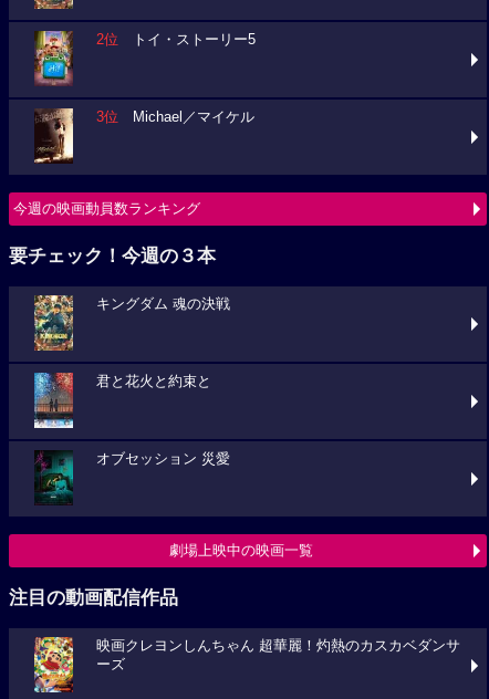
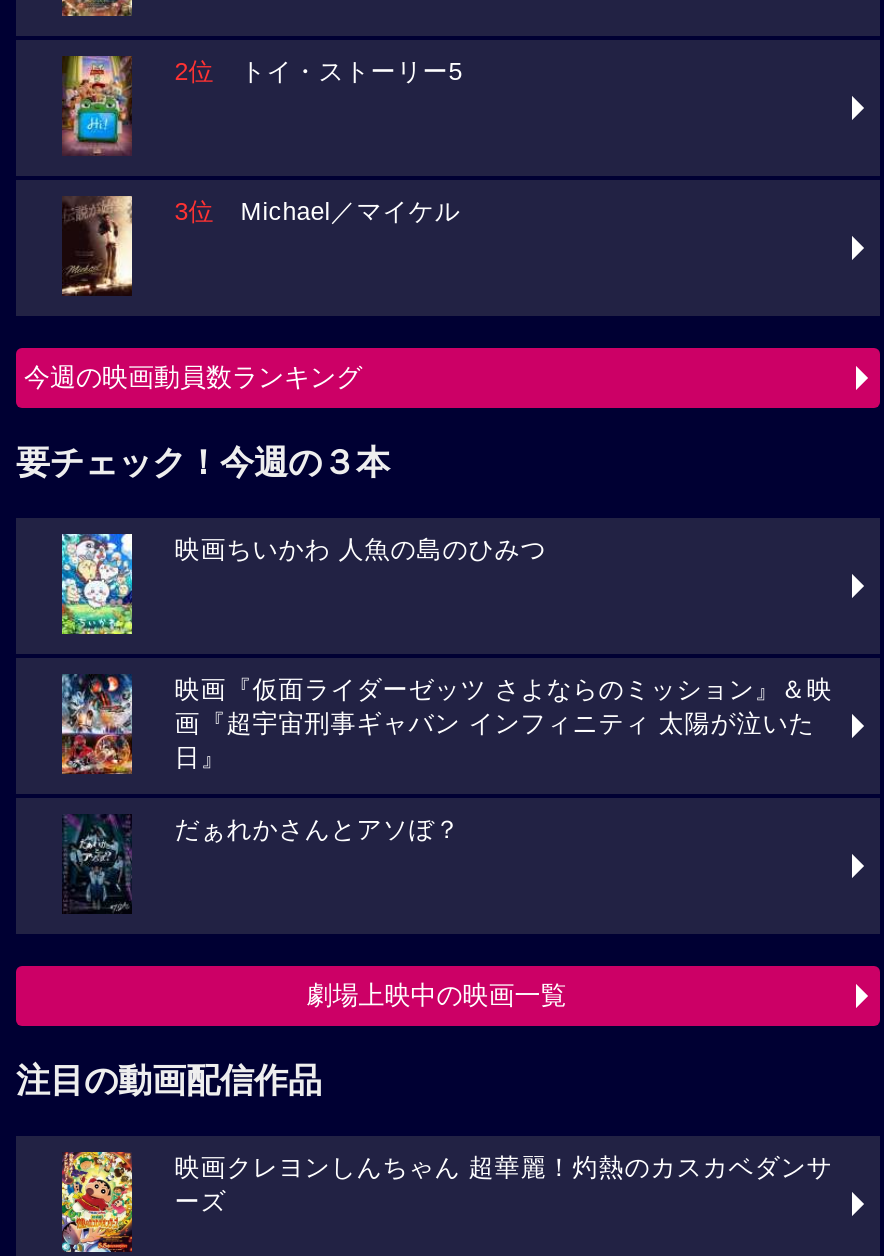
[33,294,230,352] [image] | キングダム 魂の決戦 -> [60,532,547,636] [image] | 映画ちいかわ 人魚の島のひみつ
[33,372,212,429] [image] | 君と花火と約束と -> [60,674,833,774] [image] | 映画『仮面ライダーゼッツ さよならのミッション』＆映 | 画『超宇宙刑事ギャバン インフィニティ 太陽が泣いた | 日』
[34,450,230,502] [image] | オブセッション 災愛 -> [64,814,461,910] [image] | だぁれかさんとアソぼ？

